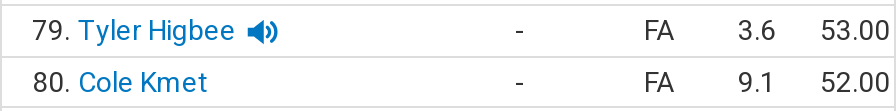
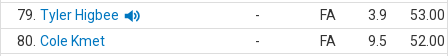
[644,14,890,46] FA 3.6 53.00 -> [320,7,445,23] FA 3.9 53.00
[644,66,890,98] FA 9.1 52.00 -> [320,33,445,49] FA 9.5 52.00

